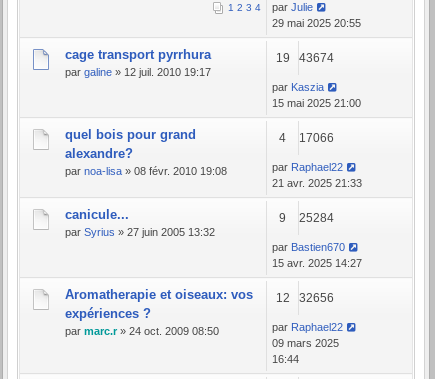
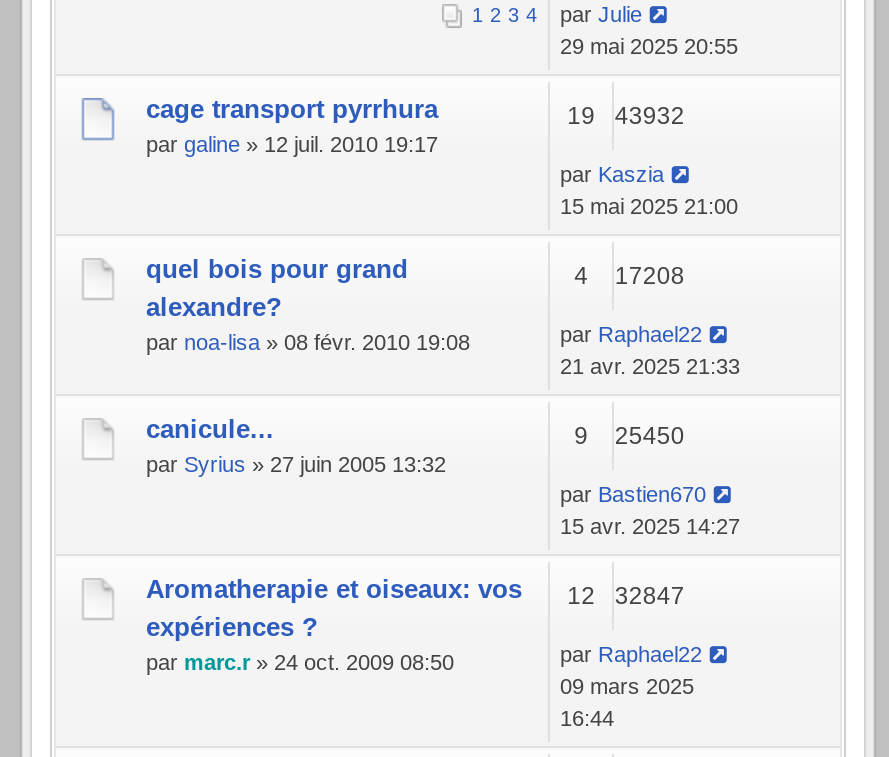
[276,51,334,65] 19 43674 -> [567,102,685,130] 19 43932
[279,131,334,145] 4 17066 -> [574,262,685,290] 4 17208
[279,211,334,225] 9 25284 -> [574,422,685,450] 9 25450
[65,287,334,305] Aromatherapie et oiseaux: vos 12 32656 -> [146,574,685,610] Aromatherapie et oiseaux: vos 12 32847

